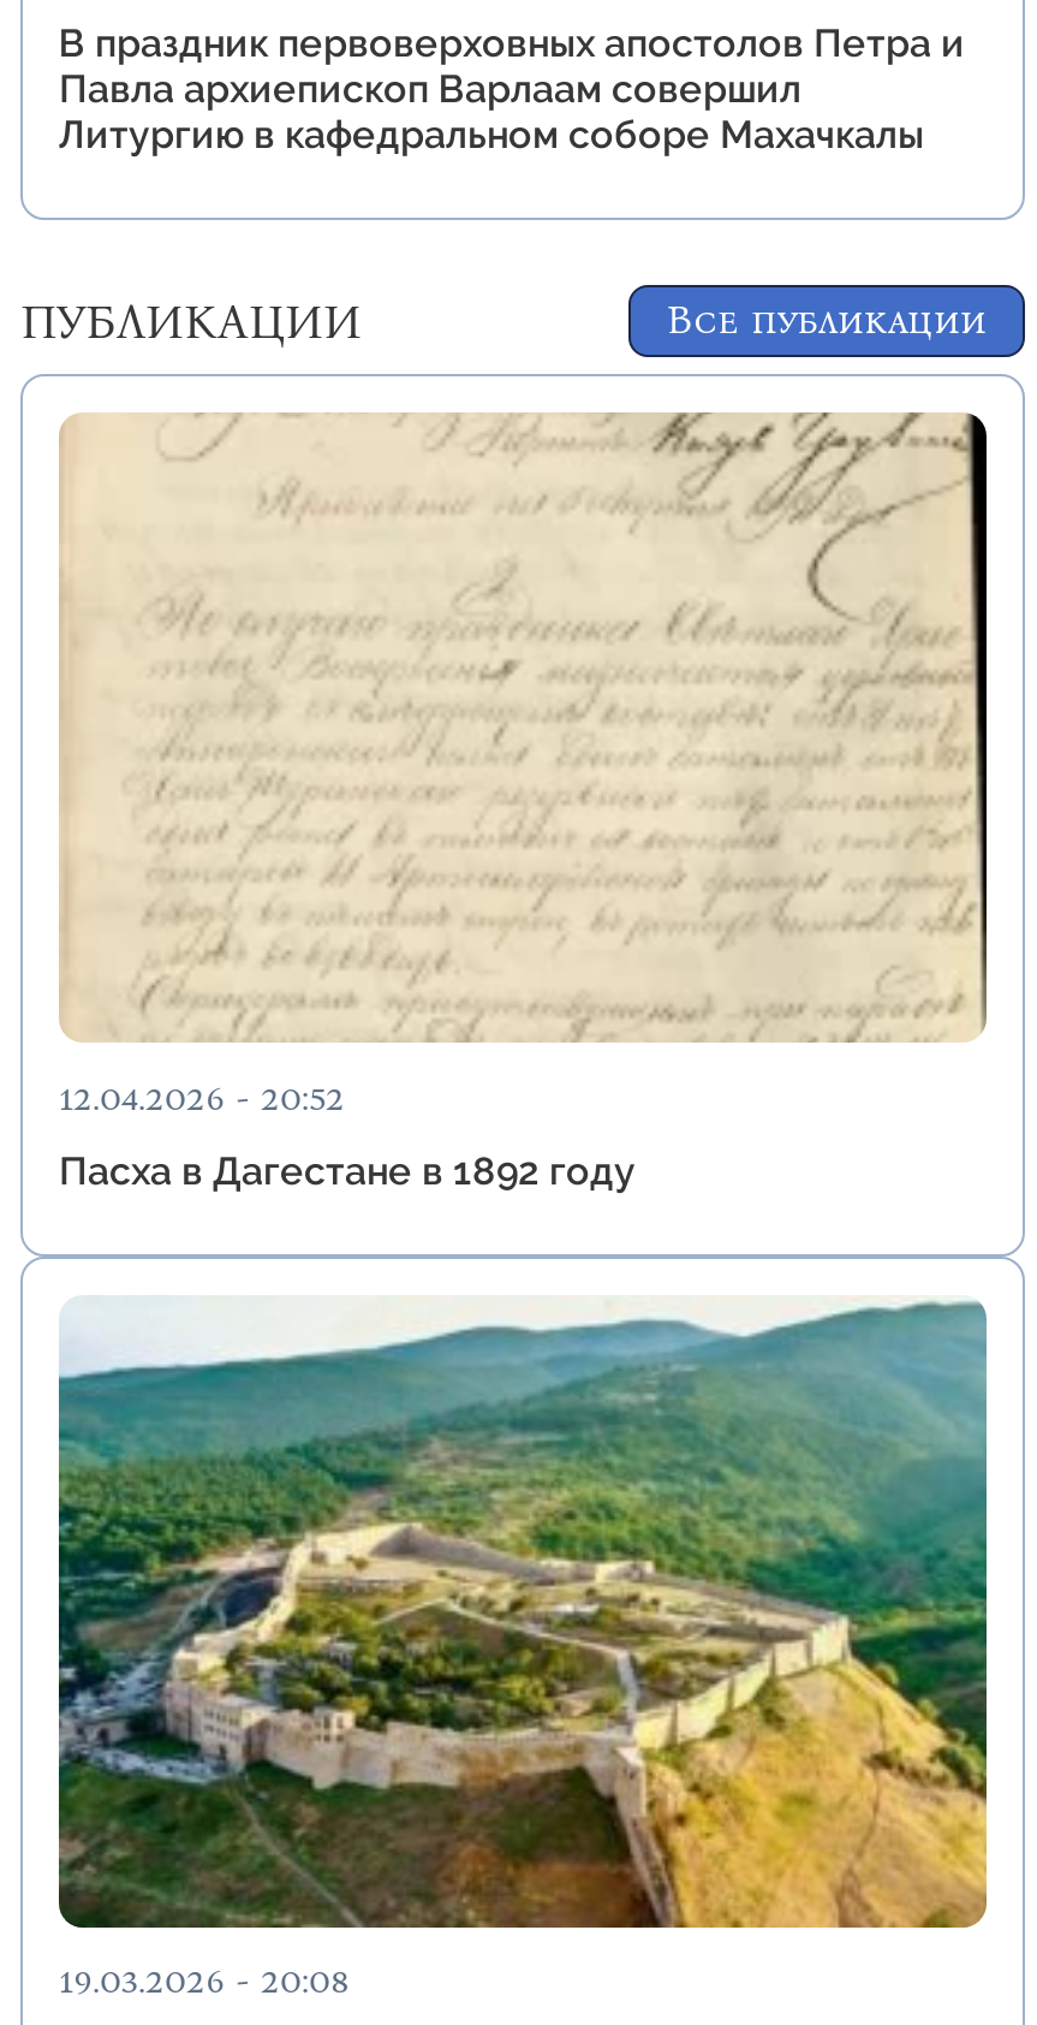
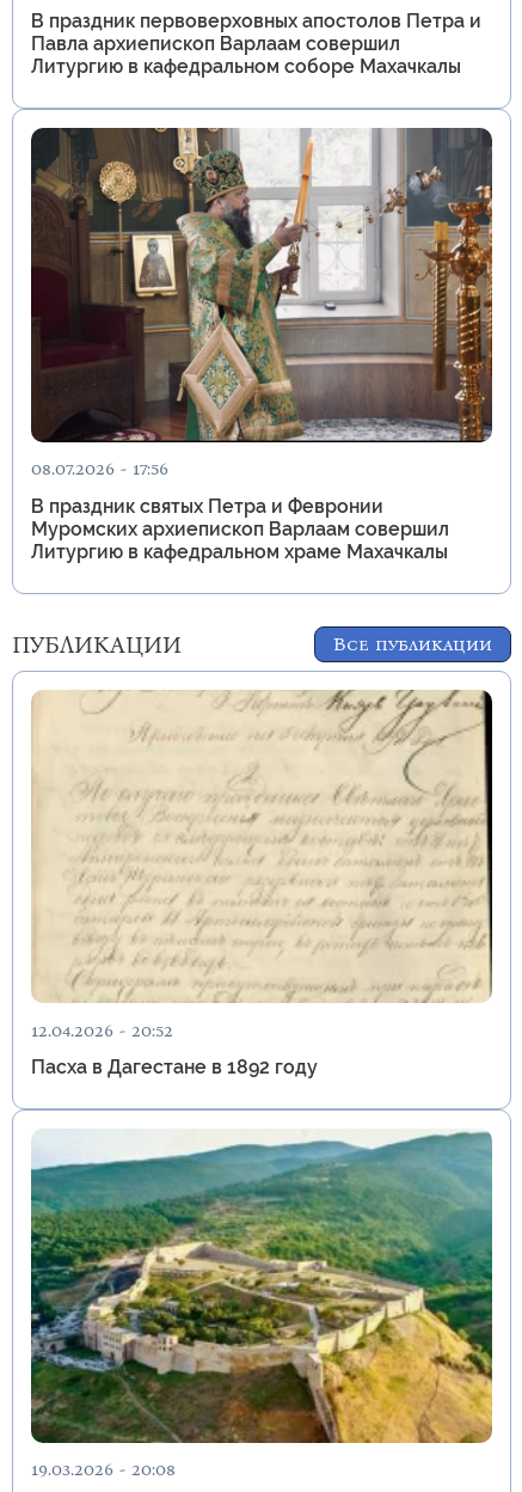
none -> [30,127,493,563] [image] | 08.07.2026 - 17:56 | В праздник святых Петра и Февронии | Муромских архиепископ Варлаам совершил | Литургию в кафедральном храме Махачкалы

